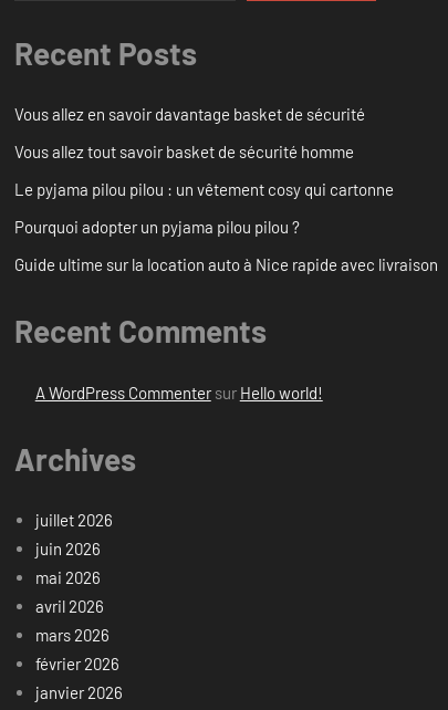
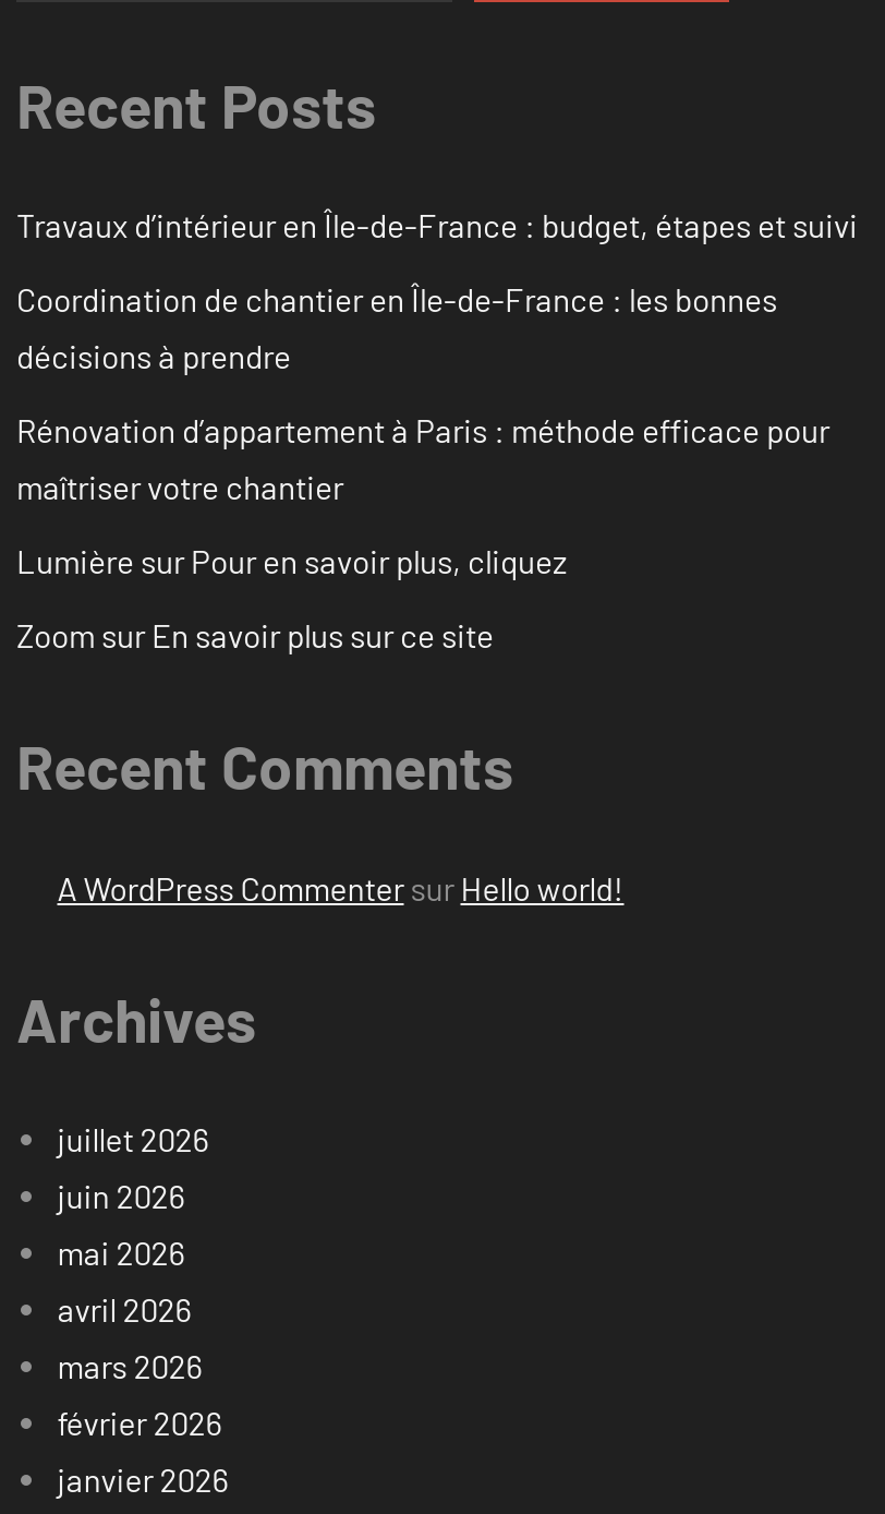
[14,104,365,124] Vous allez en savoir davantage basket de sécurité -> [16,206,858,245] Travaux d’intérieur en Île-de-France : budget, étapes et suivi
[14,142,354,162] Vous allez tout savoir basket de sécurité homme -> [16,280,777,376] Coordination de chantier en Île-de-France : les bonnes | décisions à prendre
[14,179,394,199] Le pyjama pilou pilou : un vêtement cosy qui cartonne -> [16,411,829,507] Rénovation d’appartement à Paris : méthode efficace pour | maîtriser votre chantier
[14,217,300,237] Pourquoi adopter un pyjama pilou pilou ? -> [16,542,568,581] Lumière sur Pour en savoir plus, cliquez
[14,255,438,275] Guide ultime sur la location auto à Nice rapide avec livraison -> [16,616,494,655] Zoom sur En savoir plus sur ce site

